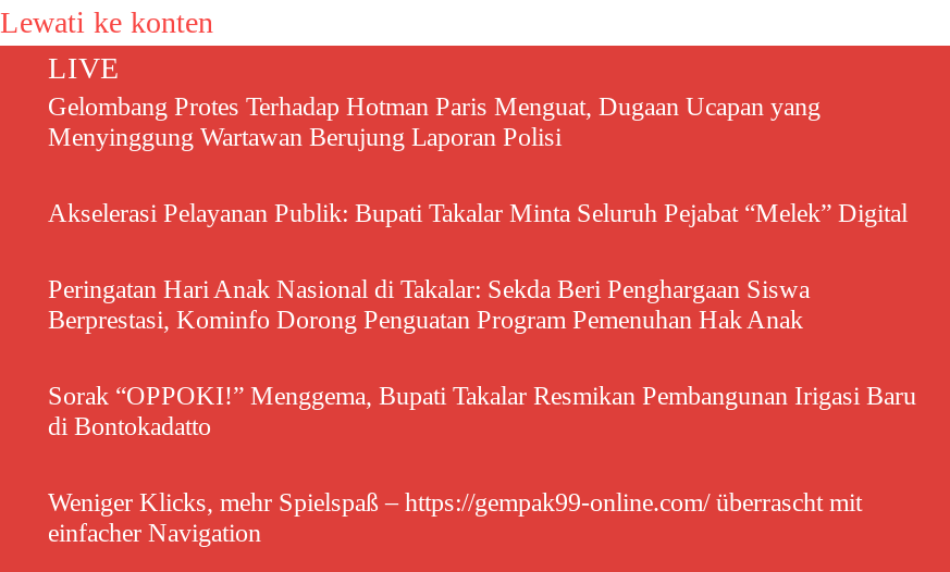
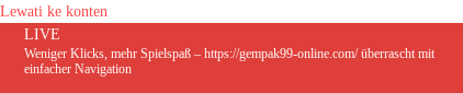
[48,91,916,442] Gelombang Protes Terhadap Hotman Paris Menguat, Dugaan Ucapan yang | Menyinggung Wartawan Berujung Laporan Polisi | Akselerasi Pelayanan Publik: Bupati Takalar Minta Seluruh Pejabat “Melek” Digital | Peringatan Hari Anak Nasional di Takalar: Sekda Beri Penghargaan Siswa | Berprestasi, Kominfo Dorong Penguatan Program Pemenuhan Hak Anak | Sorak “OPPOKI!” Menggema, Bupati Takalar Resmikan Pembangunan Irigasi Baru | di Bontokadatto -> none

